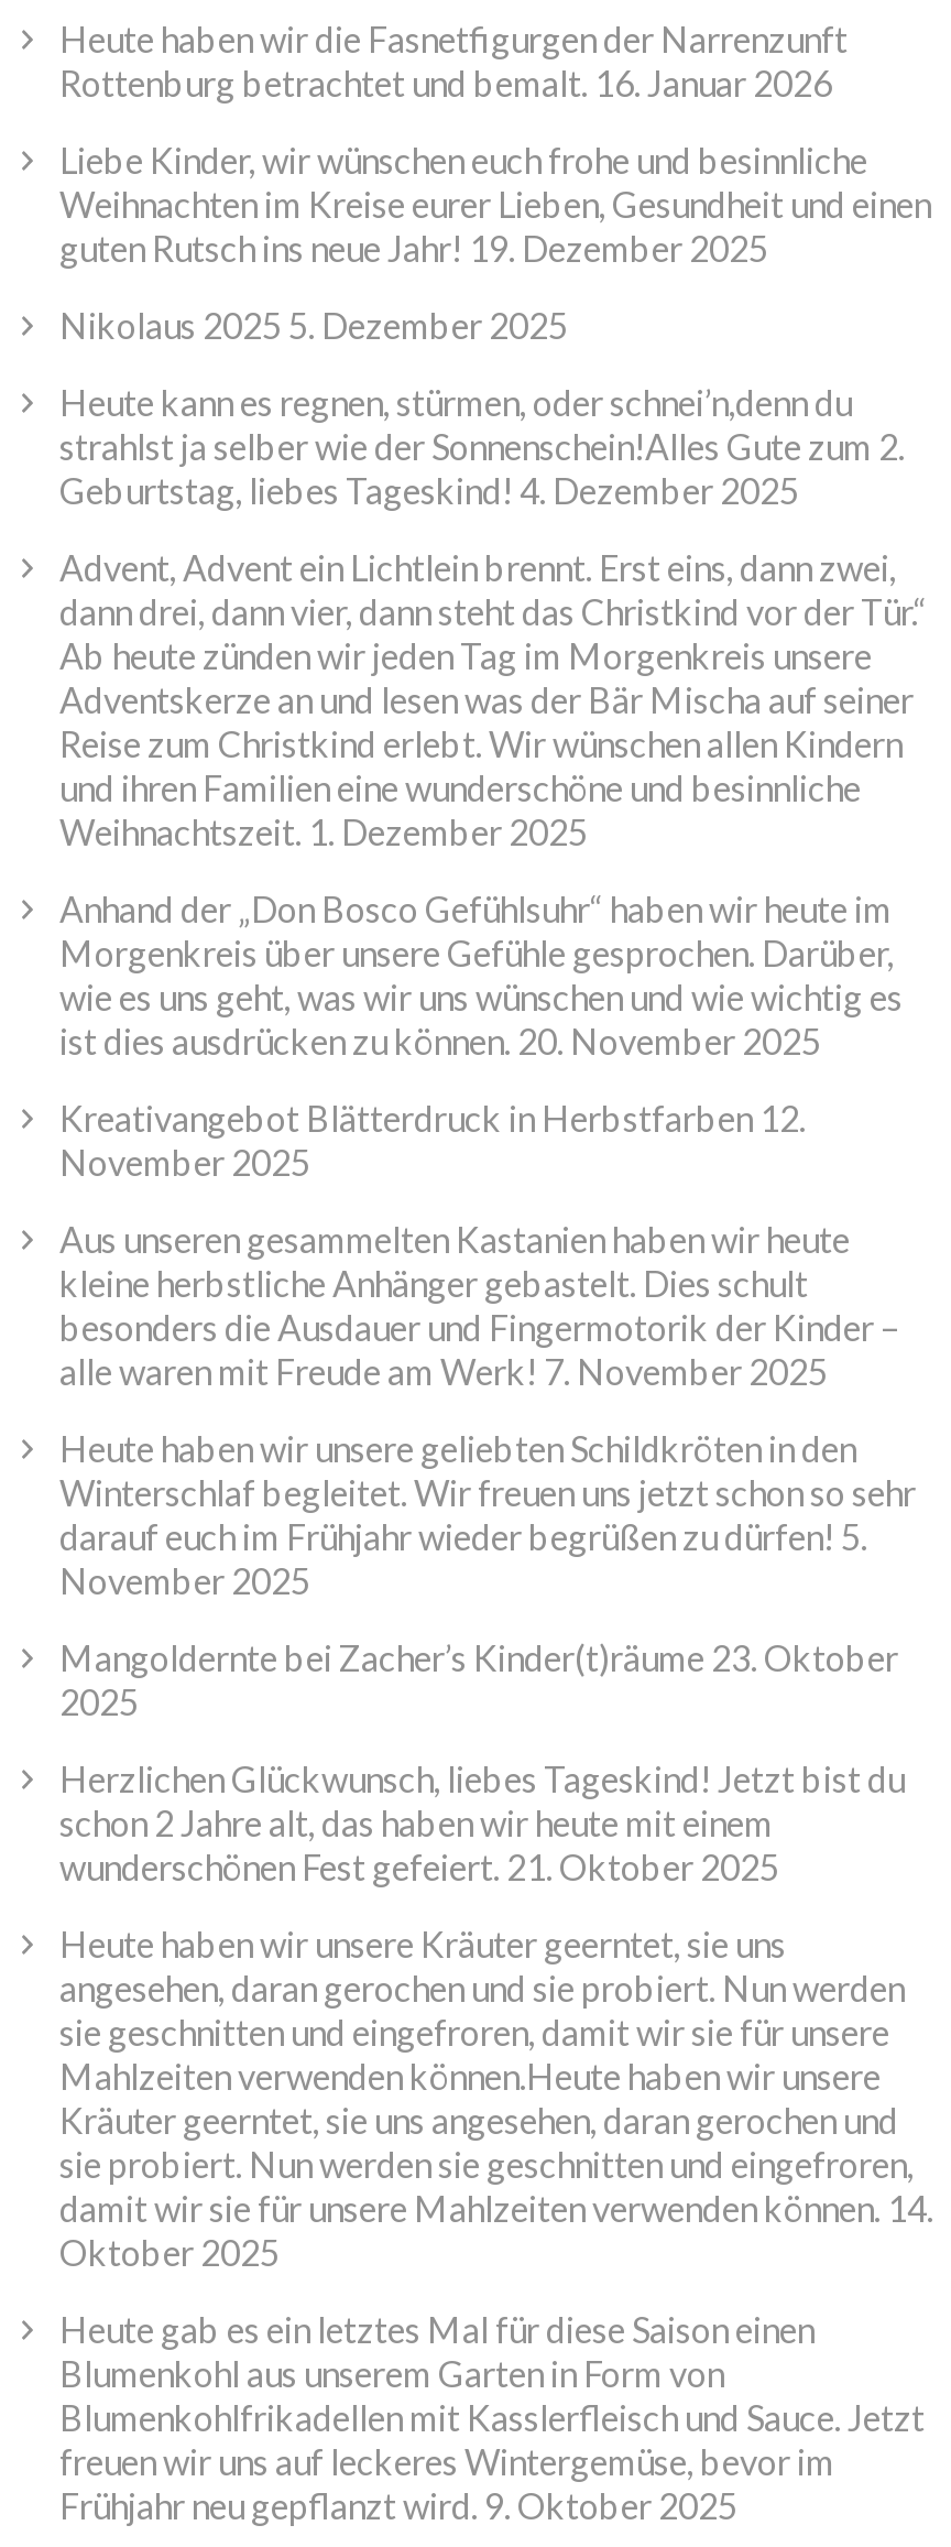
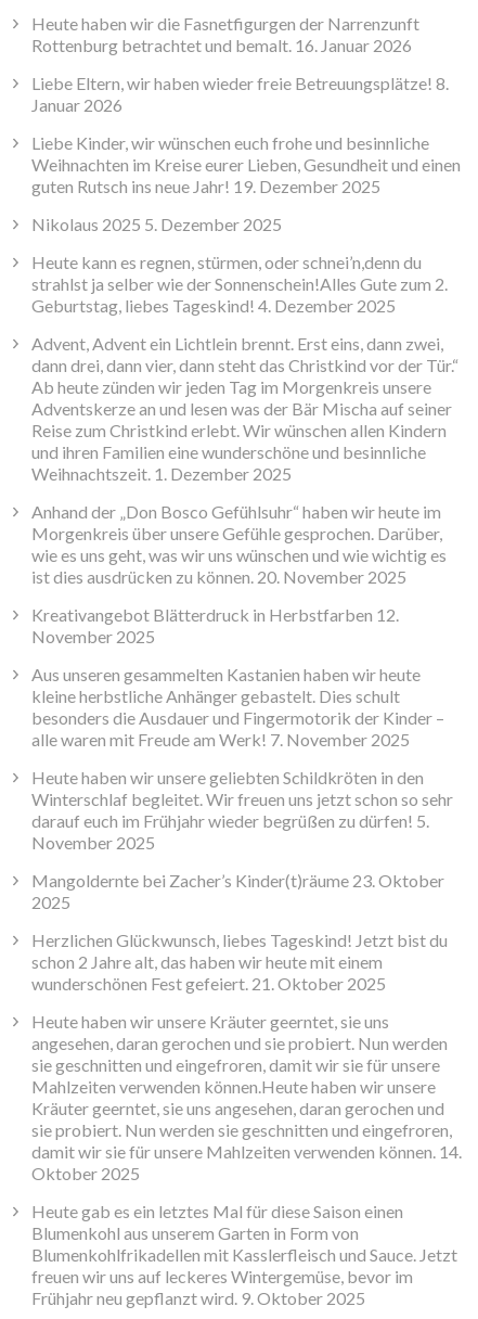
none -> [31,72,449,115] Liebe Eltern, wir haben wieder freie Betreuungsplätze! 8. | Januar 2026

